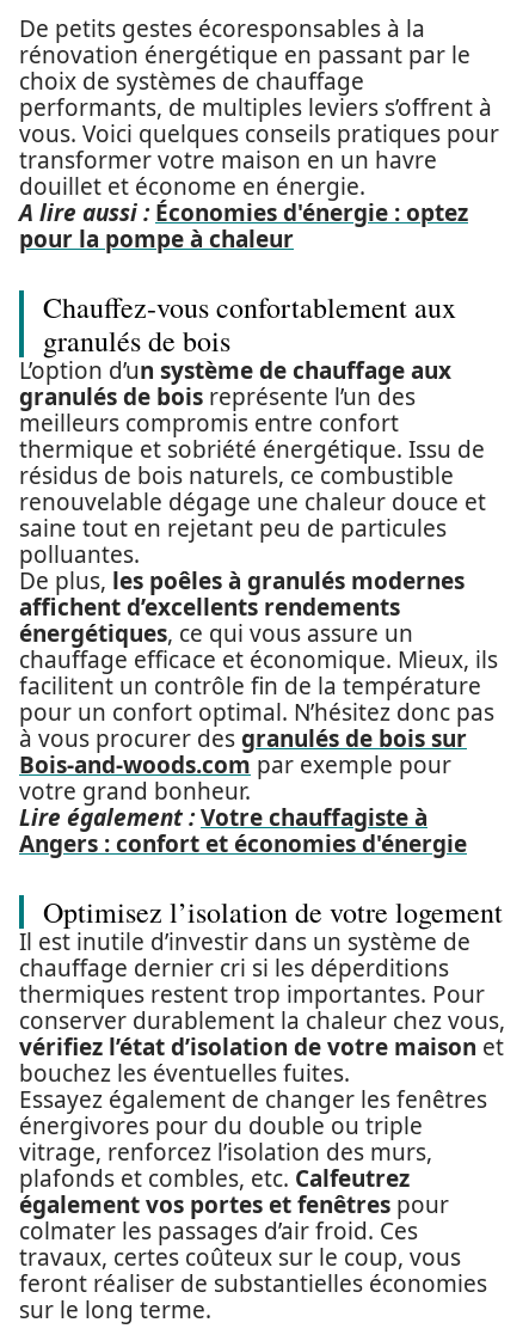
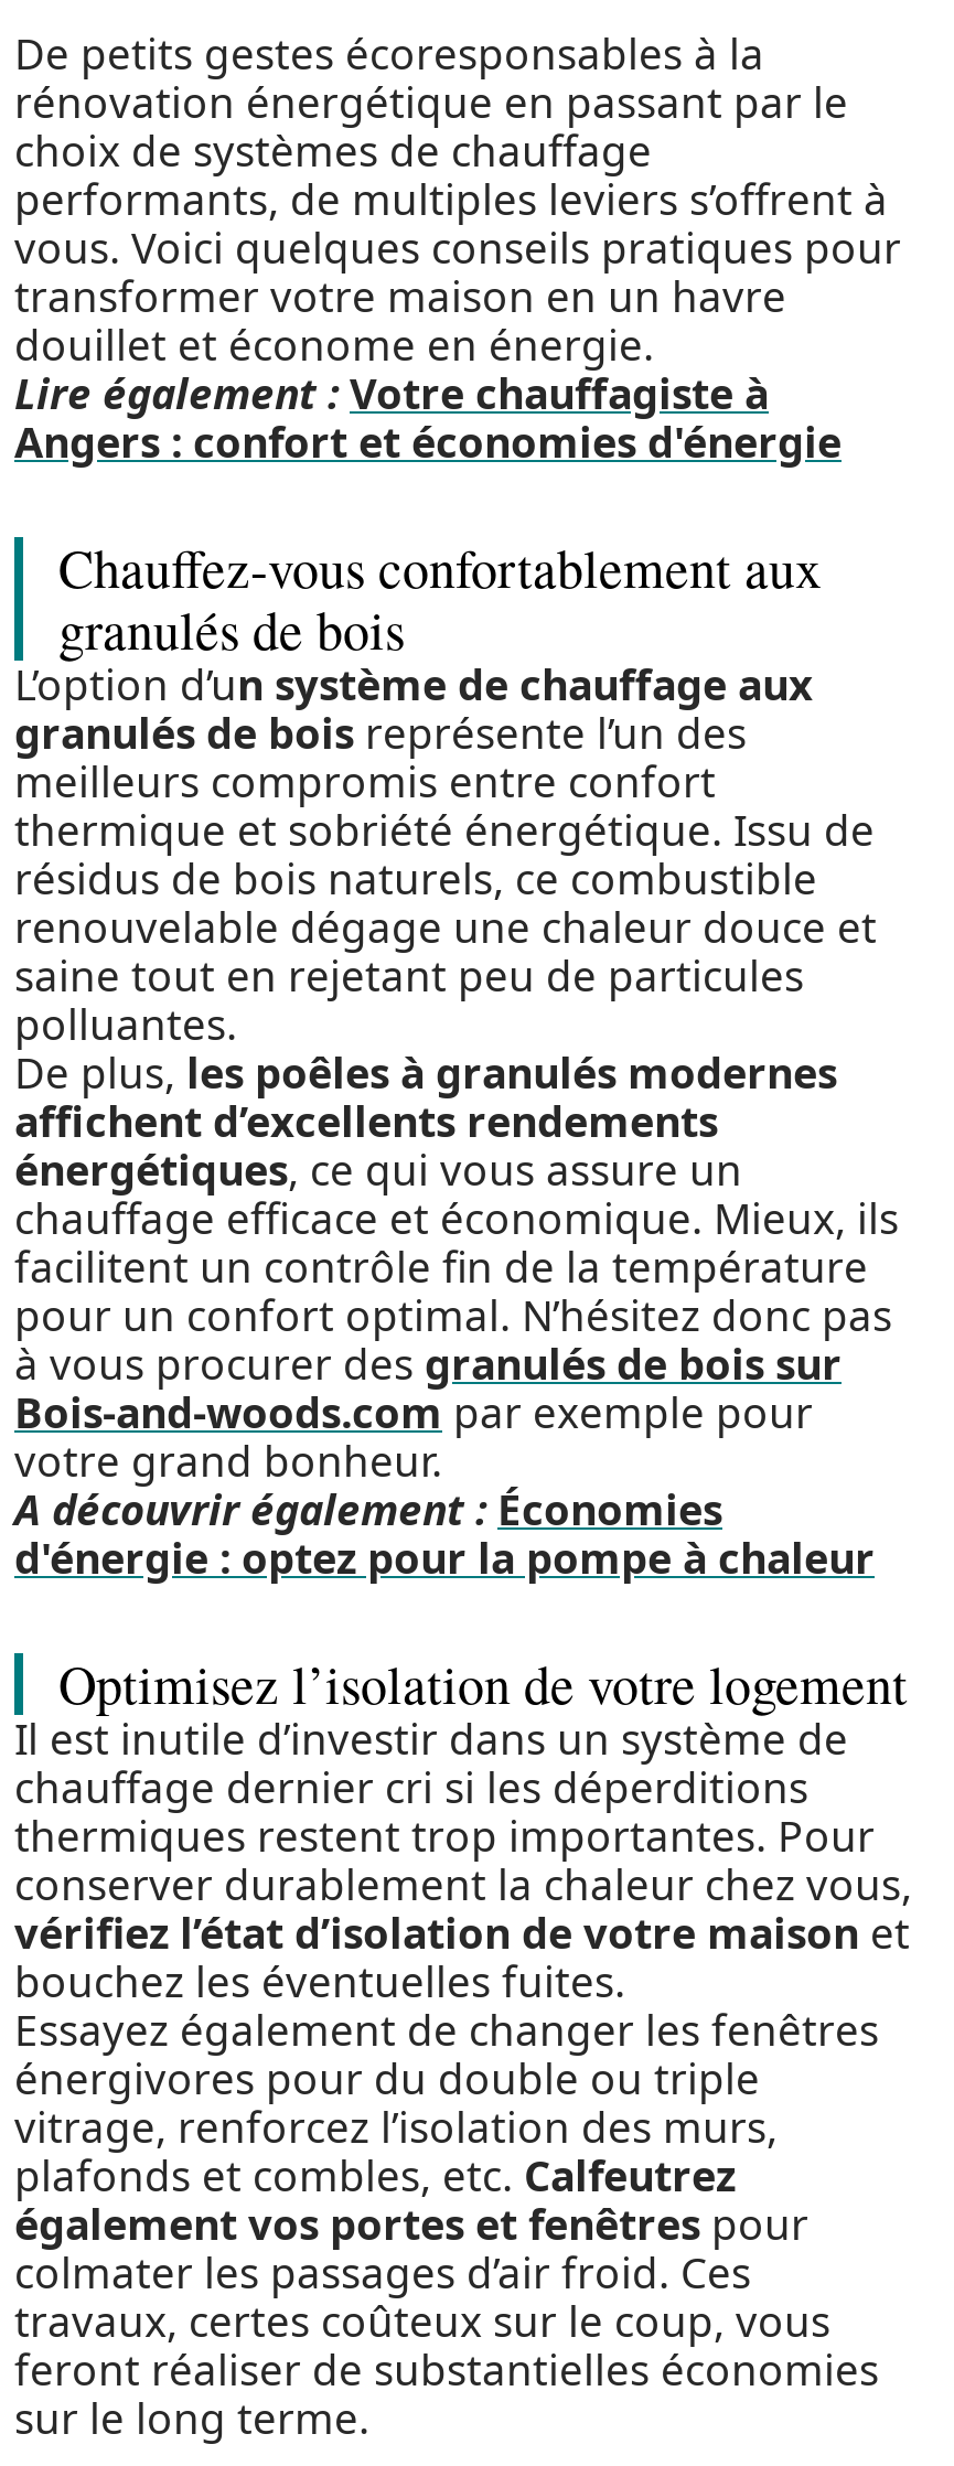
[19,197,468,255] A lire aussi : Économies d'énergie : optez | pour la pompe à chaleur -> none
moved [19,802,467,859] -> [14,365,842,471]: Lire également : Votre chauffagiste à | Angers : confort et économies d'énergie
none -> [14,1481,875,1587] A découvrir également : Économies | d'énergie : optez pour la pompe à chaleur

